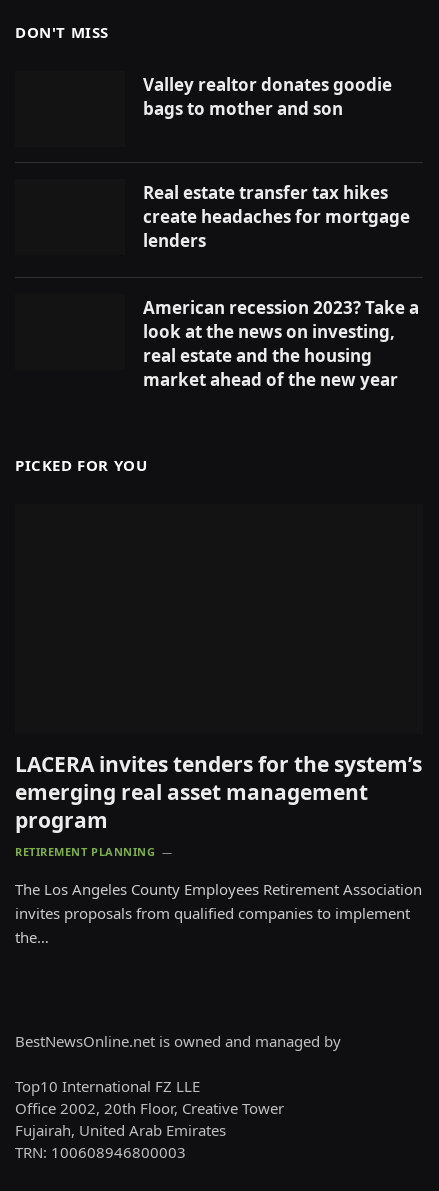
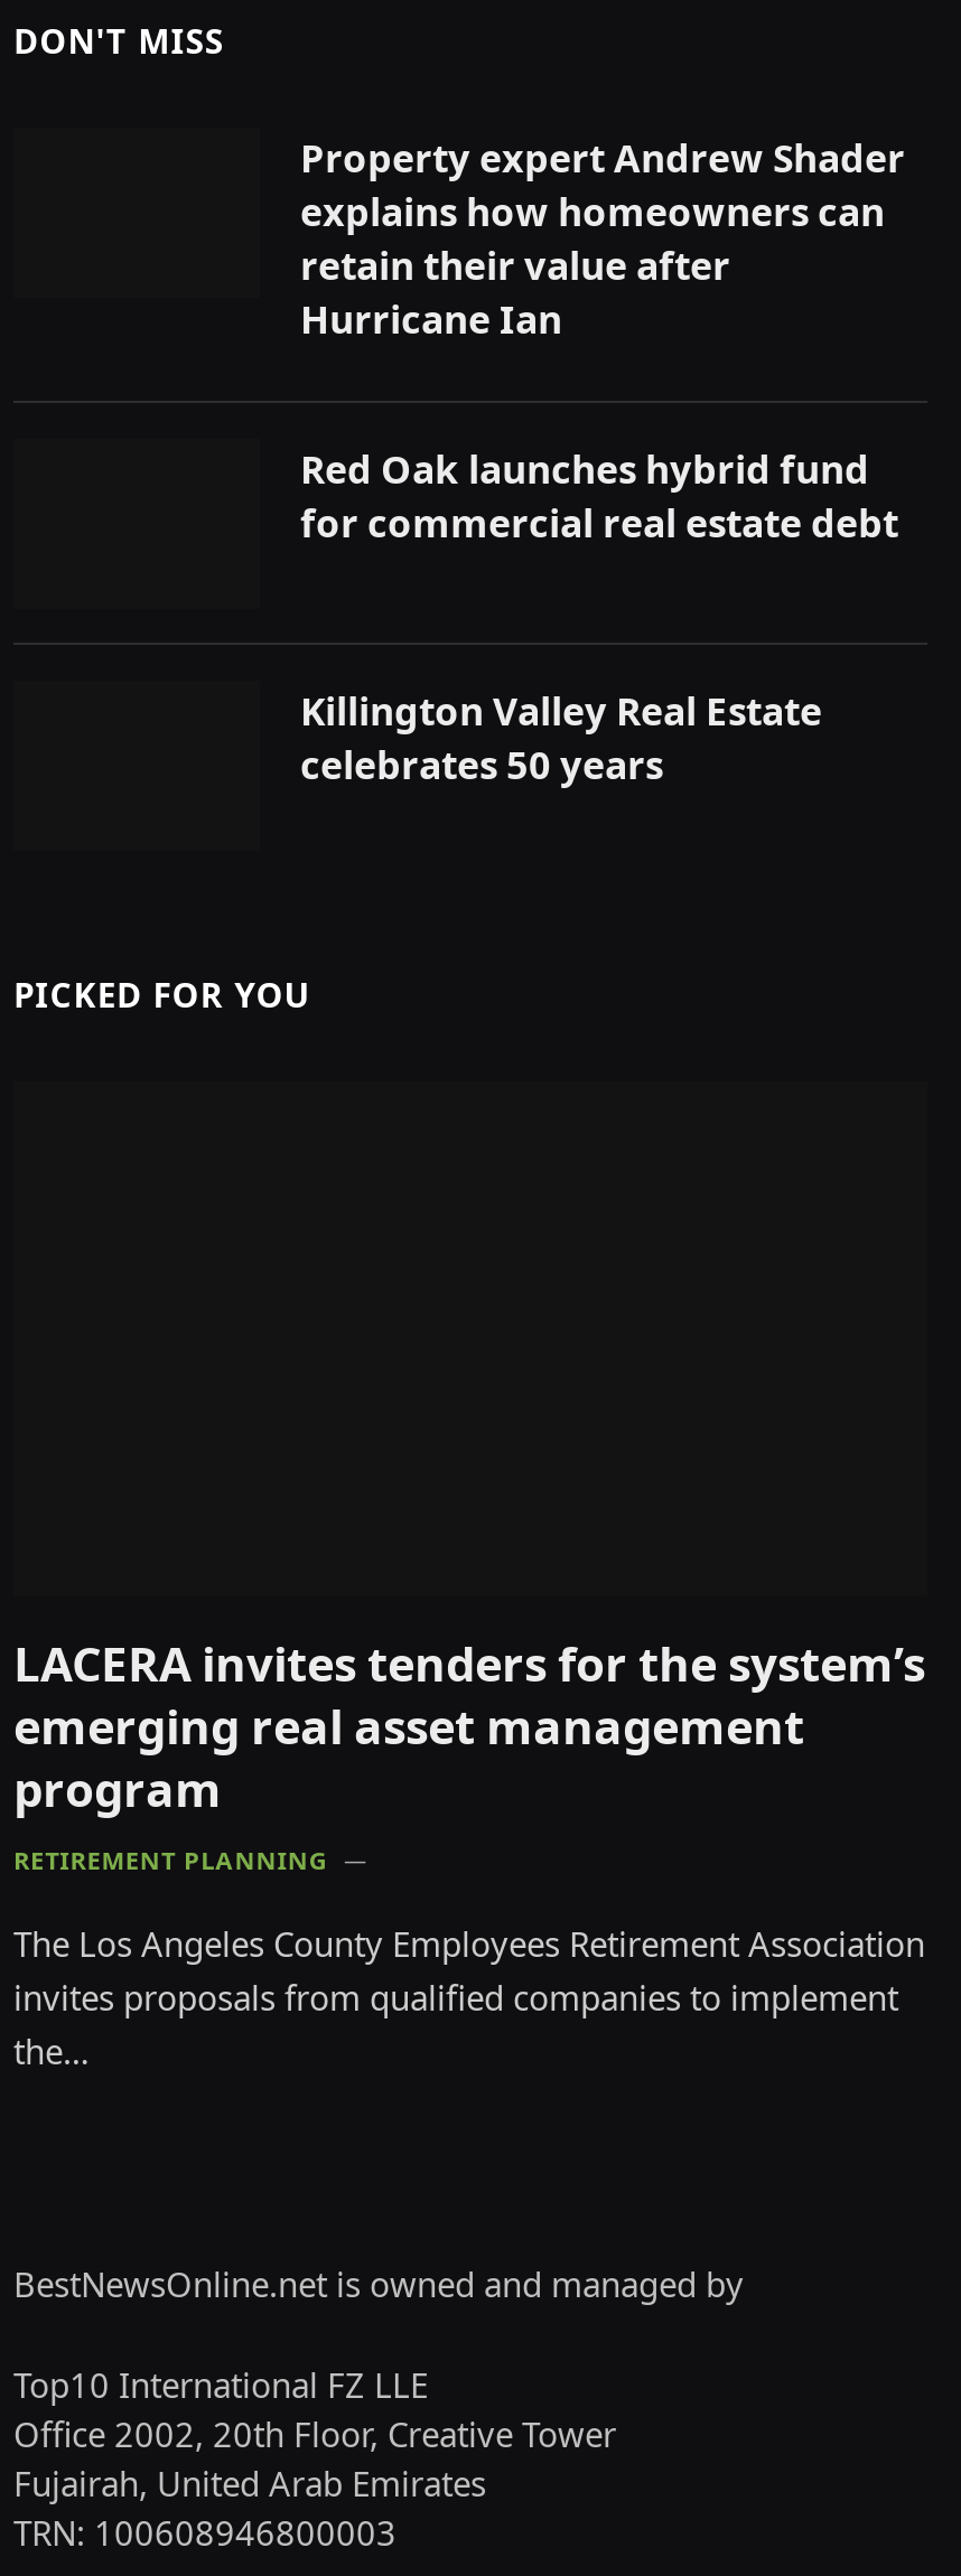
[143,73,392,120] Valley realtor donates goodie | bags to mother and son -> [300,133,905,345] Property expert Andrew Shader | explains how homeowners can | retain their value after | Hurricane Ian
[143,181,410,252] Real estate transfer tax hikes | create headaches for mortgage | lenders -> [300,444,898,549] Red Oak launches hybrid fund | for commercial real estate debt
[143,296,419,391] American recession 2023? Take a | look at the news on investing, | real estate and the housing | market ahead of the new year -> [300,686,822,791] Killington Valley Real Estate | celebrates 50 years

